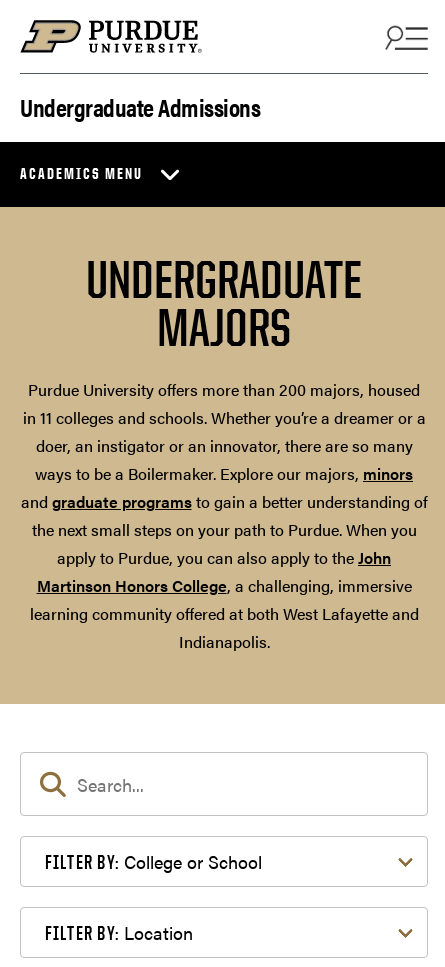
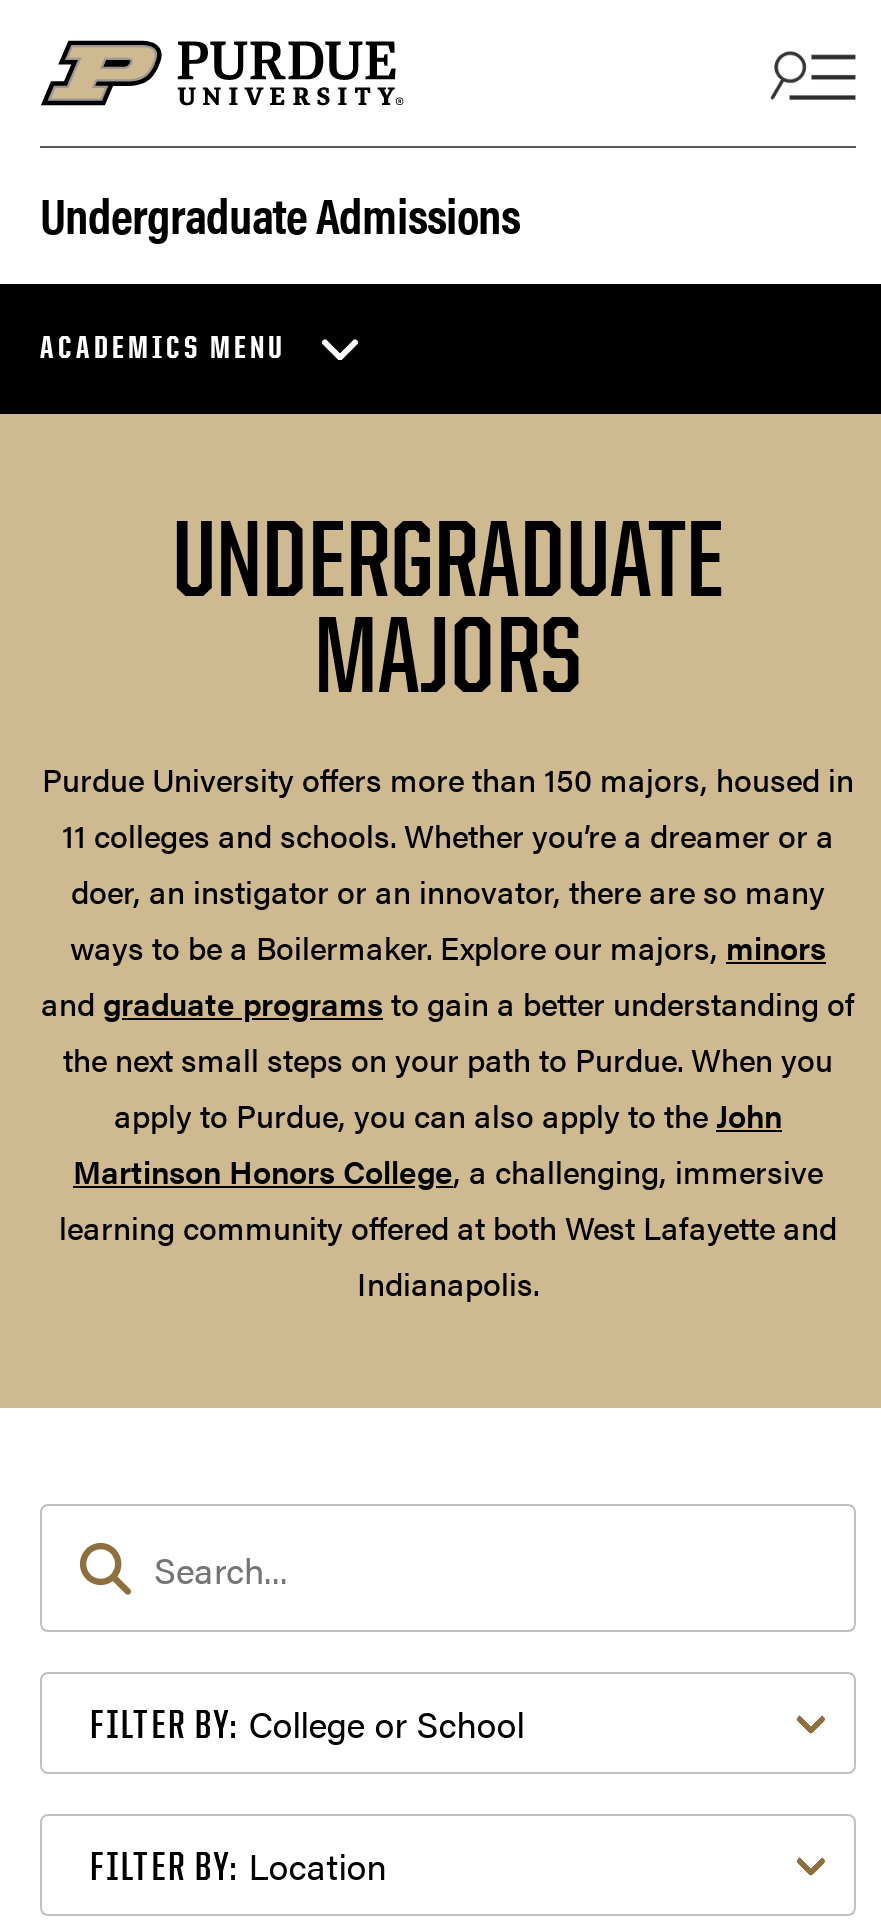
[22,378,425,429] Purdue University offers more than 200 majors, housed | in 11 colleges and schools. Whether you’re a dreamer or a -> [42,756,854,858] Purdue University offers more than 150 majors, housed in | 11 colleges and schools. Whether you’re a dreamer or a

